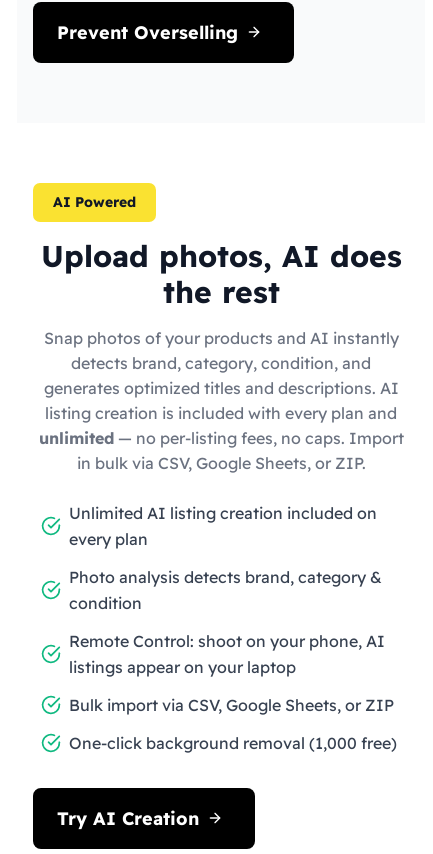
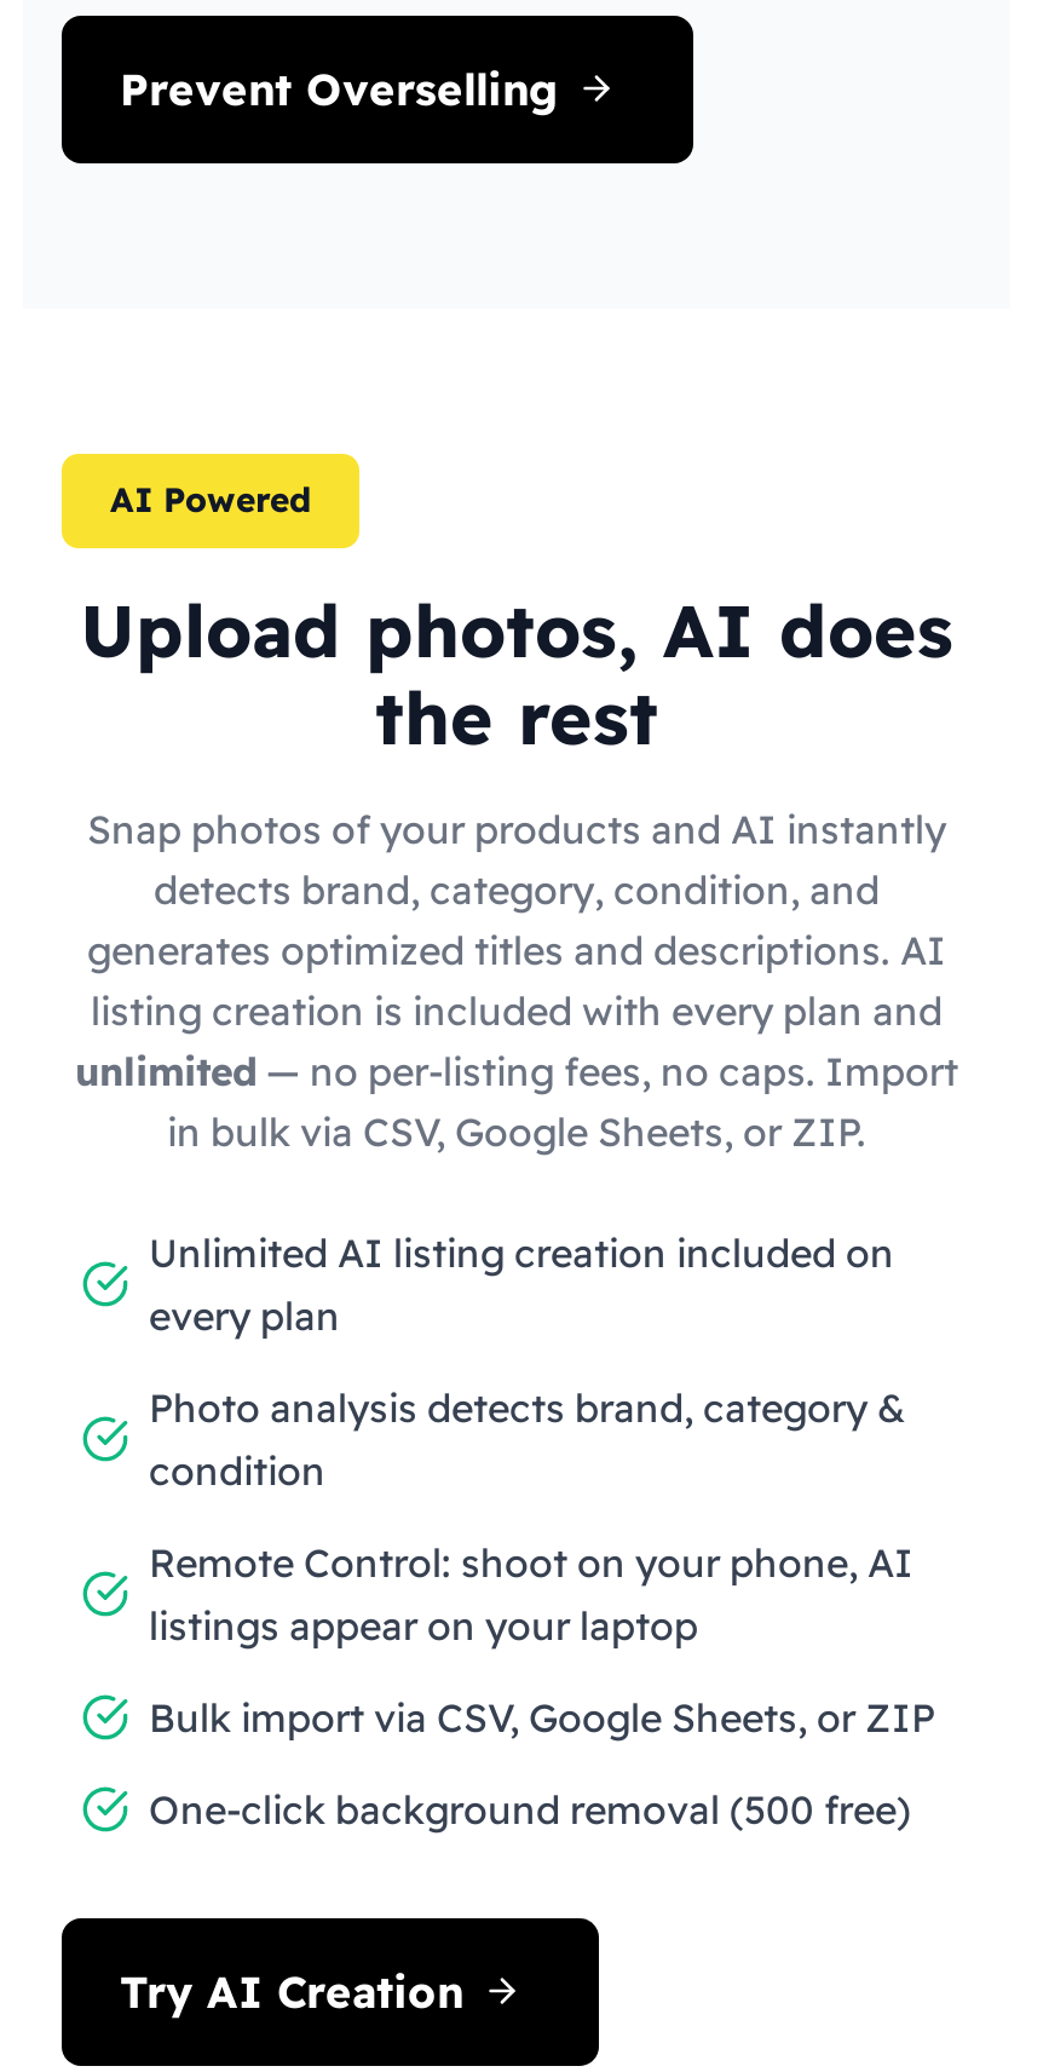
[69,733,397,753] One-click background removal (1,000 free) -> [149,1785,911,1833] One-click background removal (500 free)

